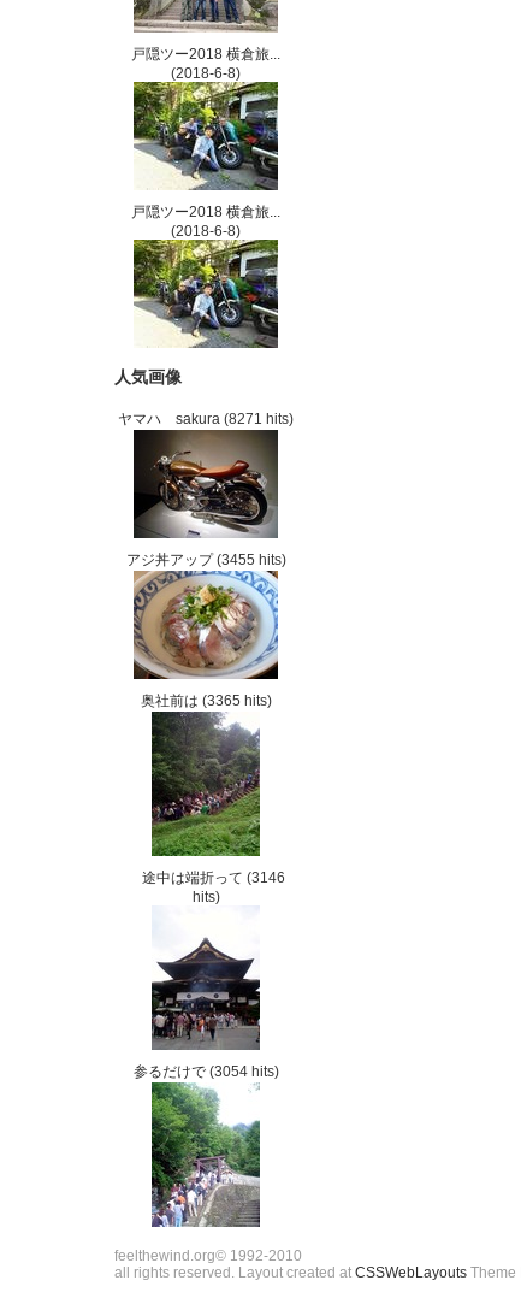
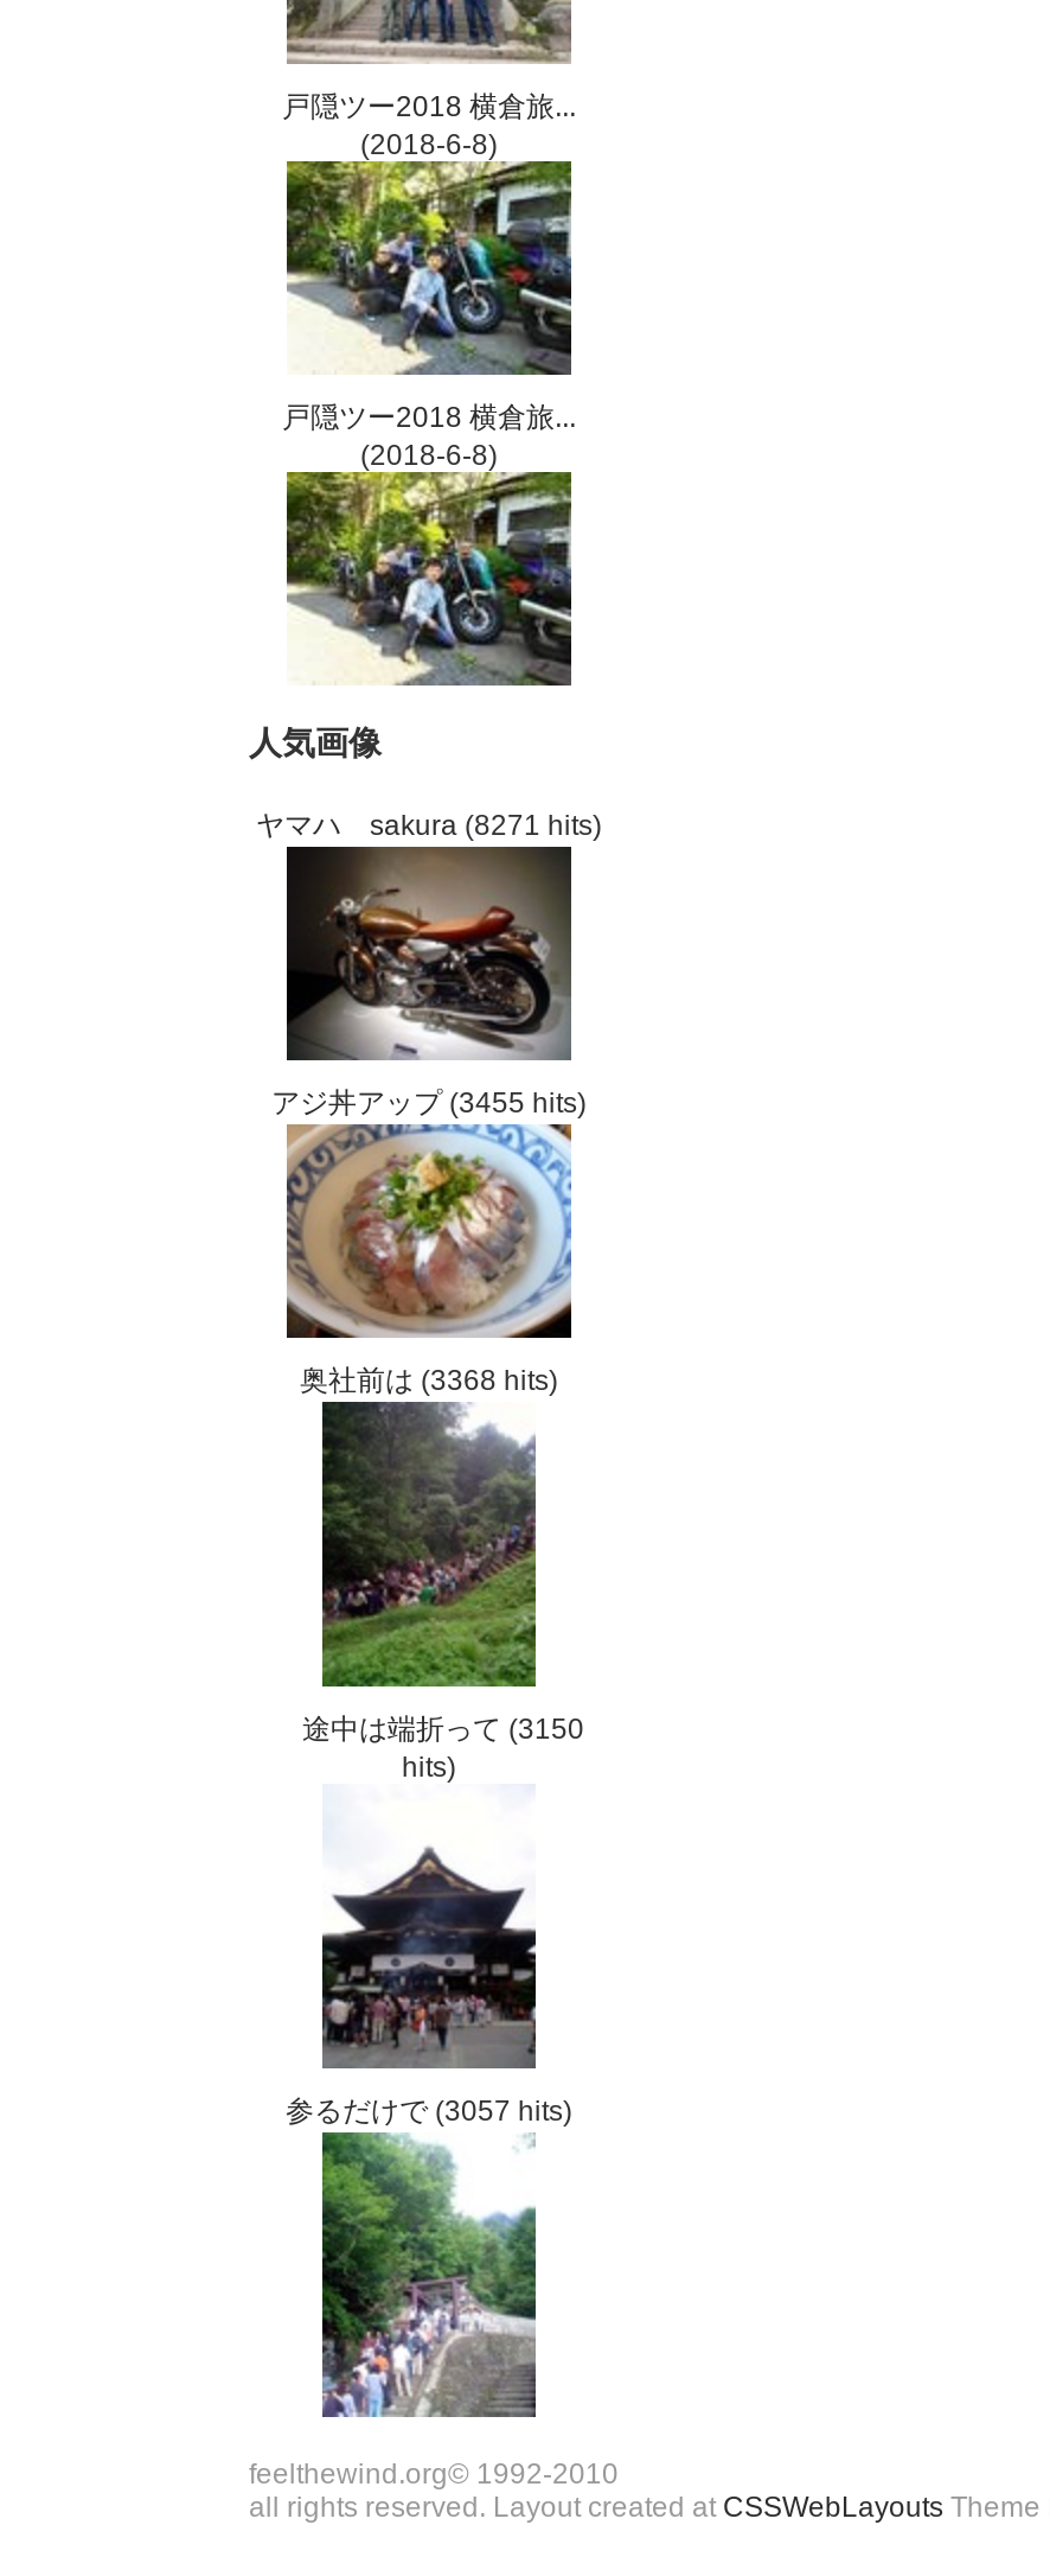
[140,692,271,709] 奥社前は(3365 hits) -> [300,1364,558,1397] 奥社前は(3368 hits)
[127,869,285,886] 途中は端折って(3146 -> [274,1712,584,1746] 途中は端折って(3150
[133,1063,279,1080] 参るだけで(3054 hits) -> [286,2094,572,2127] 参るだけで(3057 hits)

